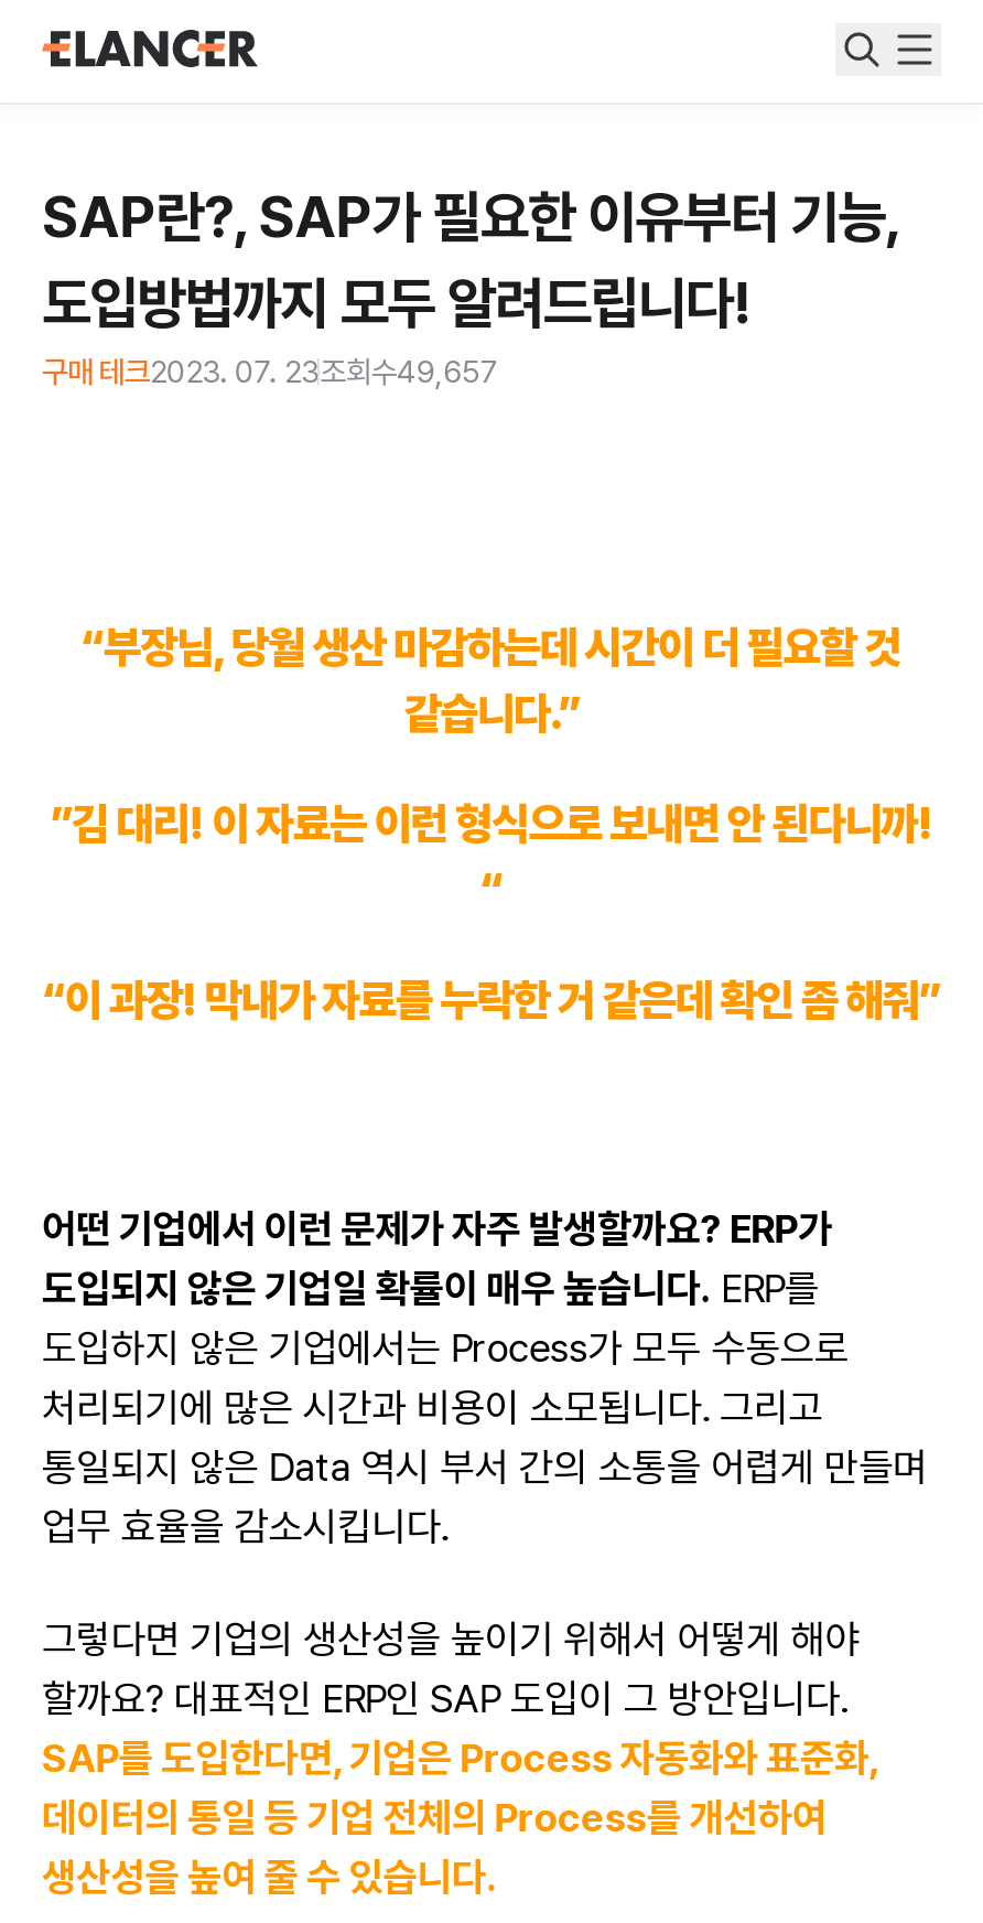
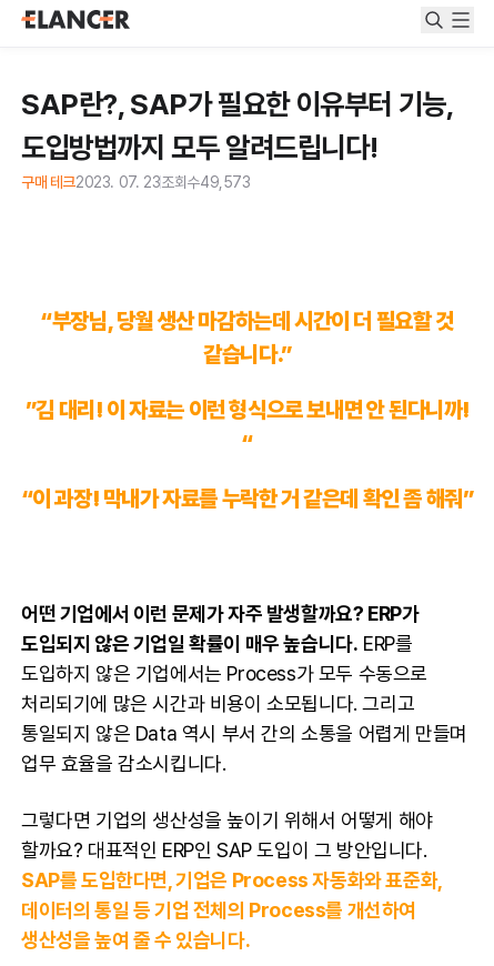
[42,354,499,389] 구매 테크2023. 07. 23조회수49,657 -> [21,173,250,191] 구매 테크2023. 07. 23조회수49,573

